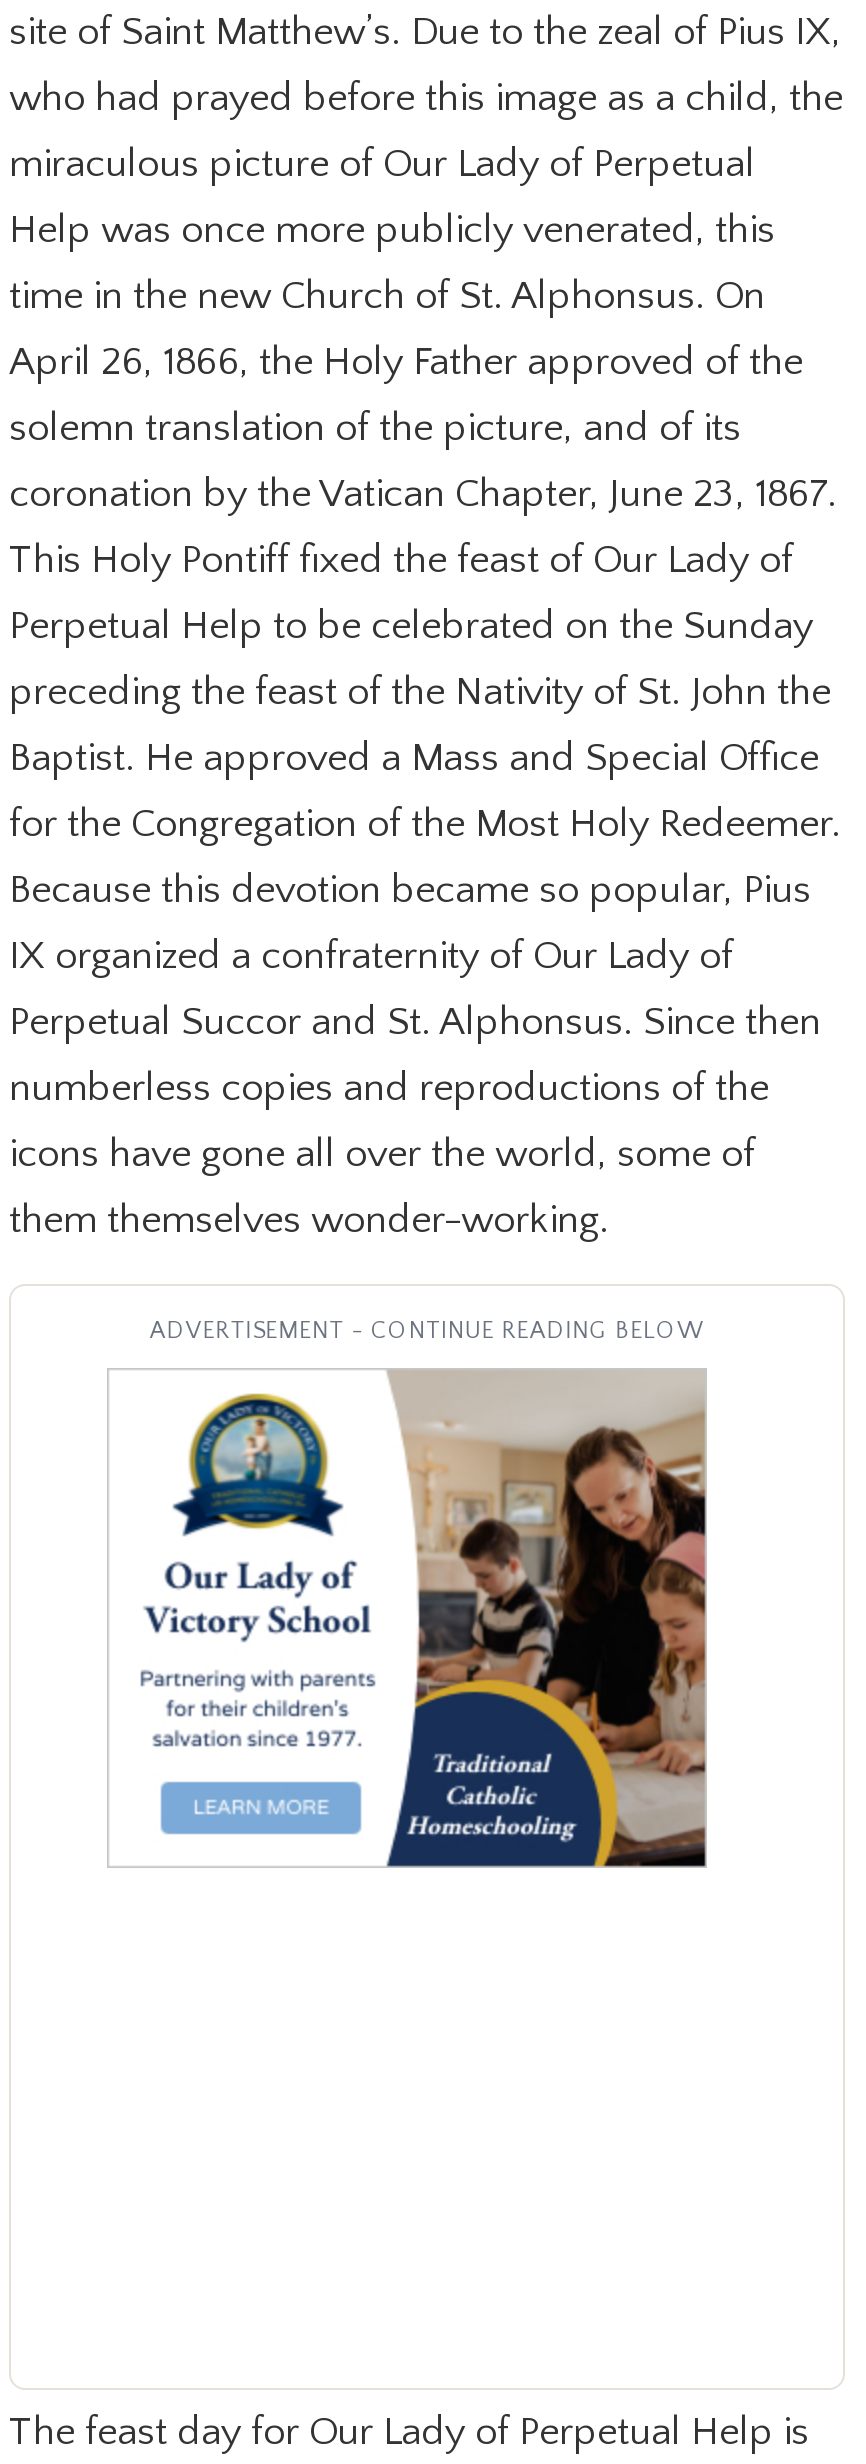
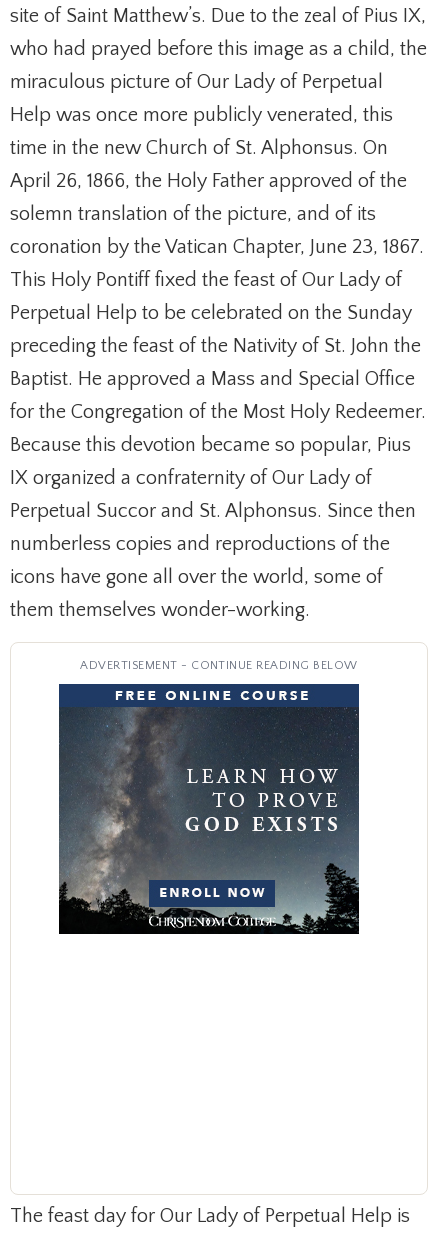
[107,1368,707,1868] [image] -> [58,683,360,935] [image]

